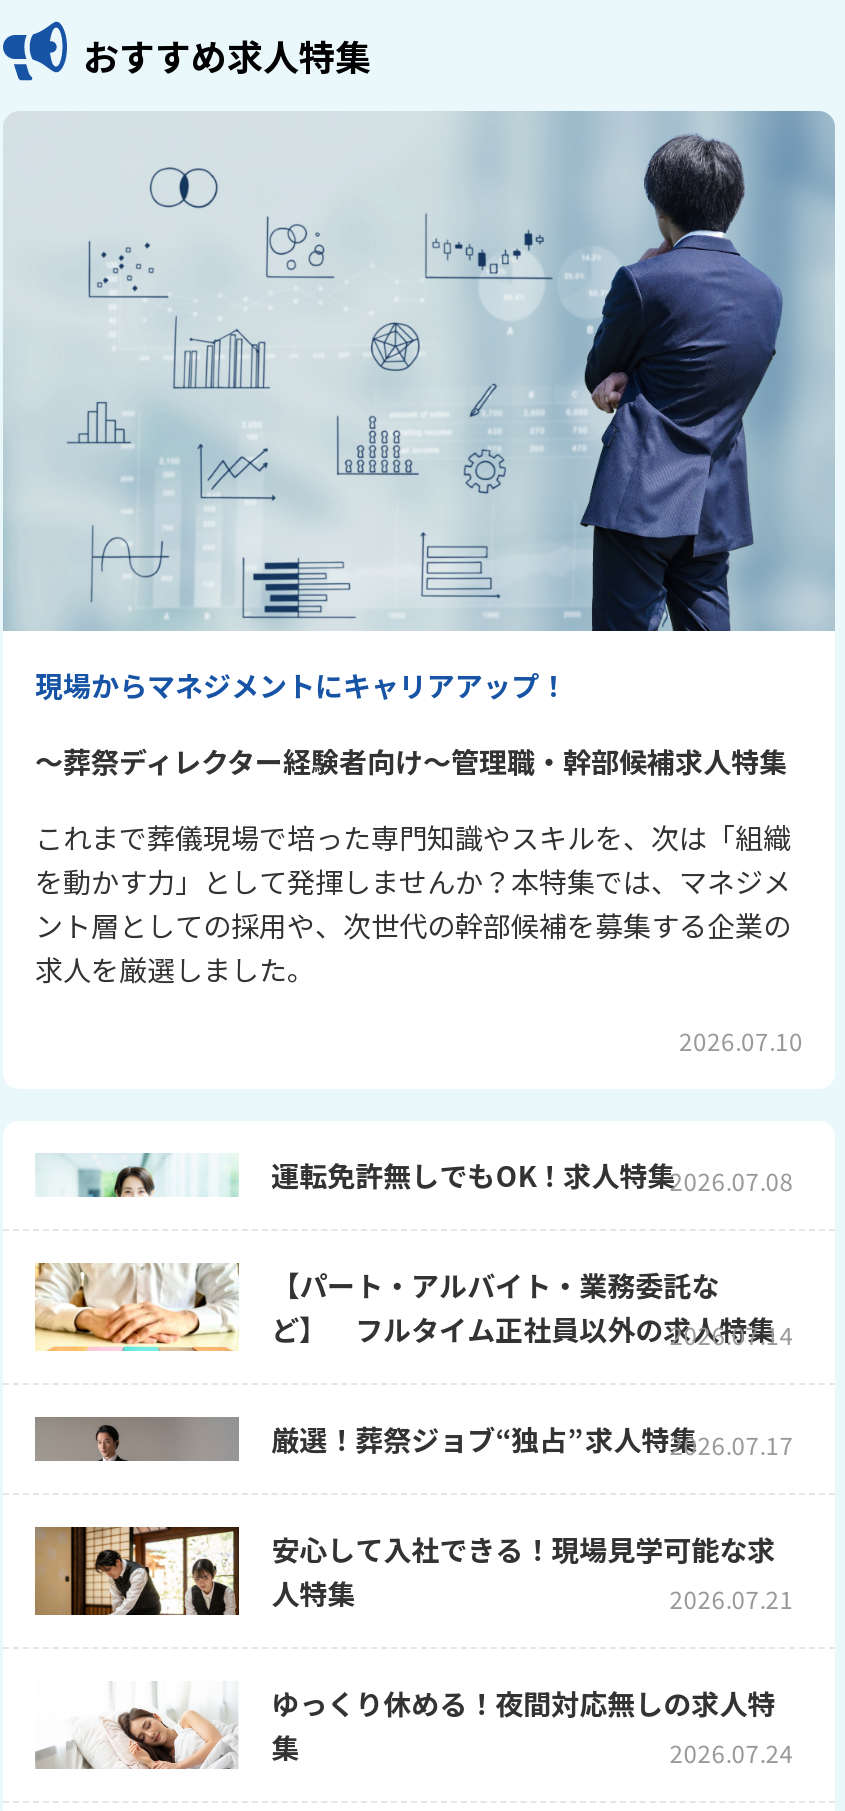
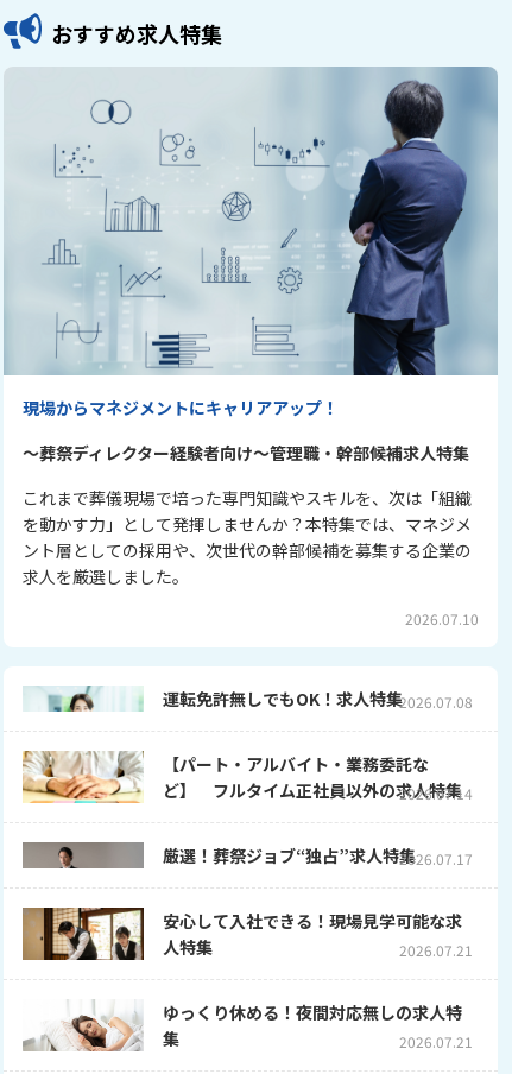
[669,1736,793,1770] 2026.07.24 -> [399,1032,473,1052] 2026.07.21

